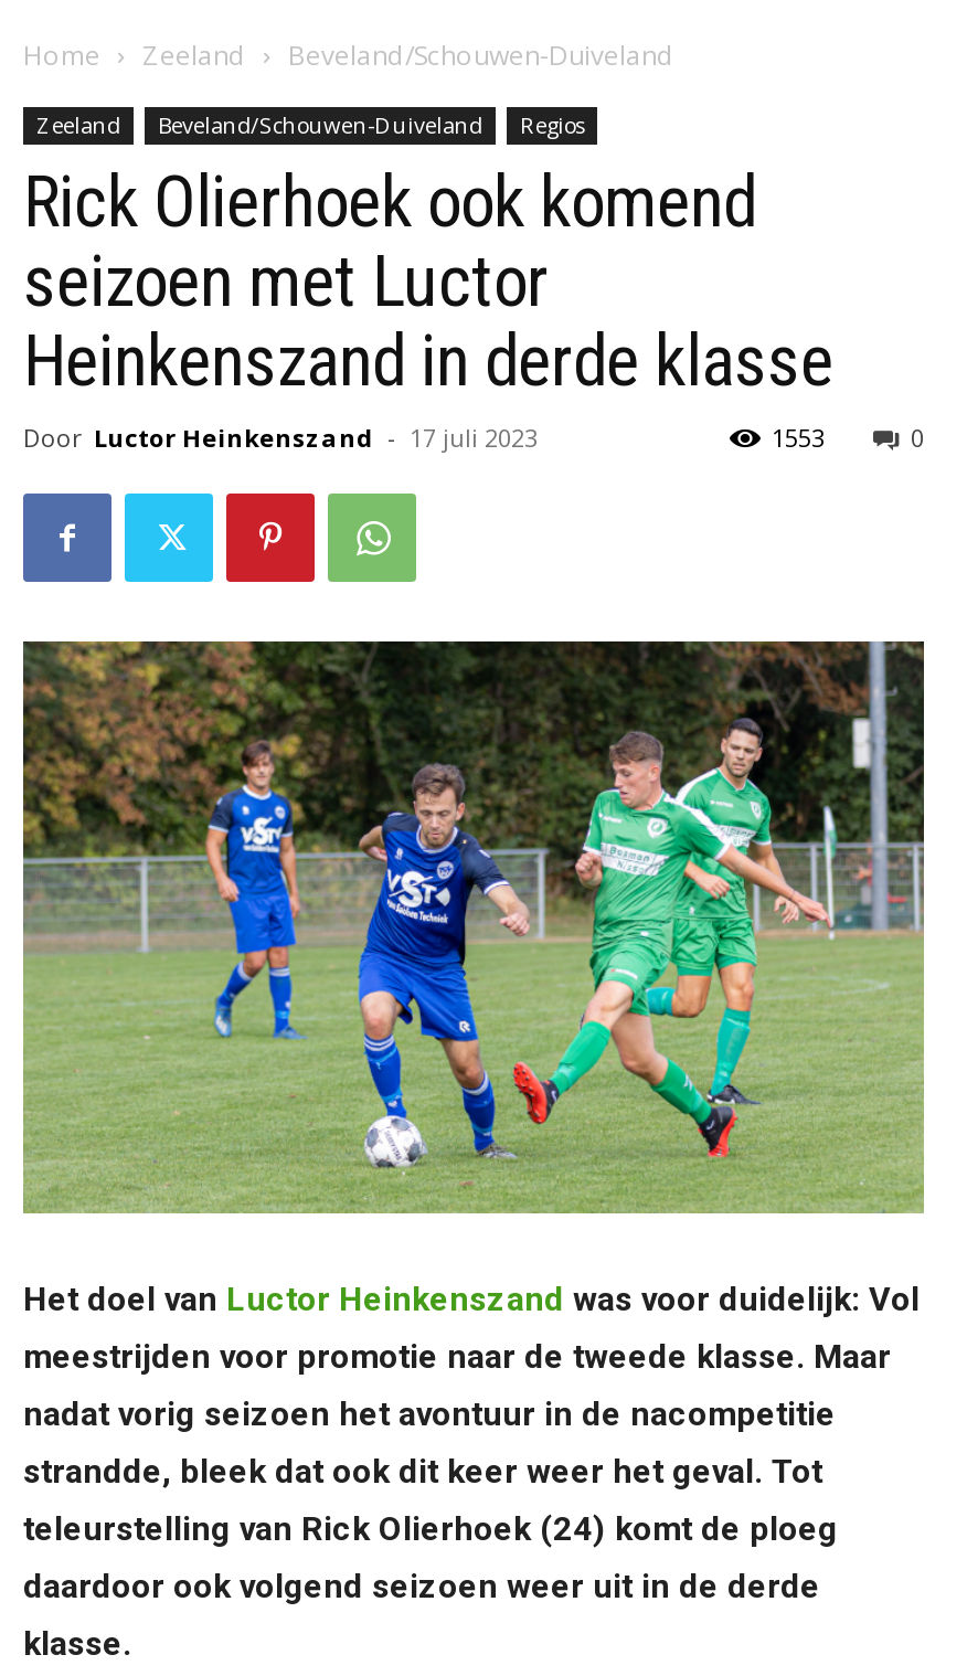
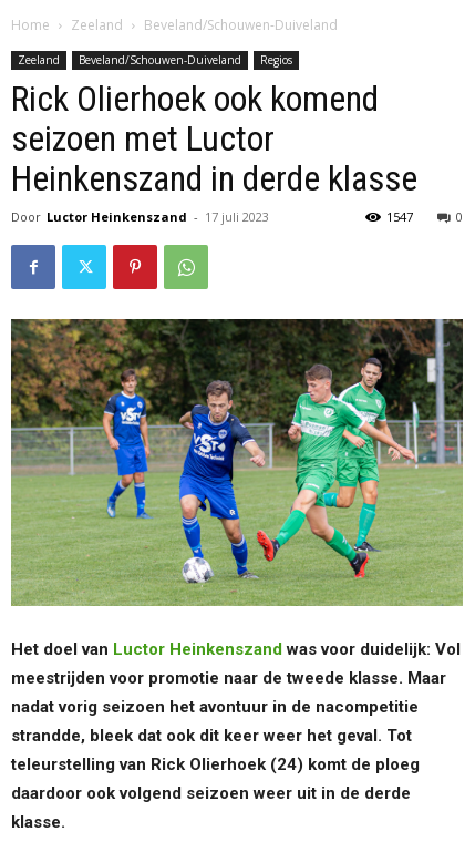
[772,421,825,454] 1553 -> [386,209,413,225] 1547

